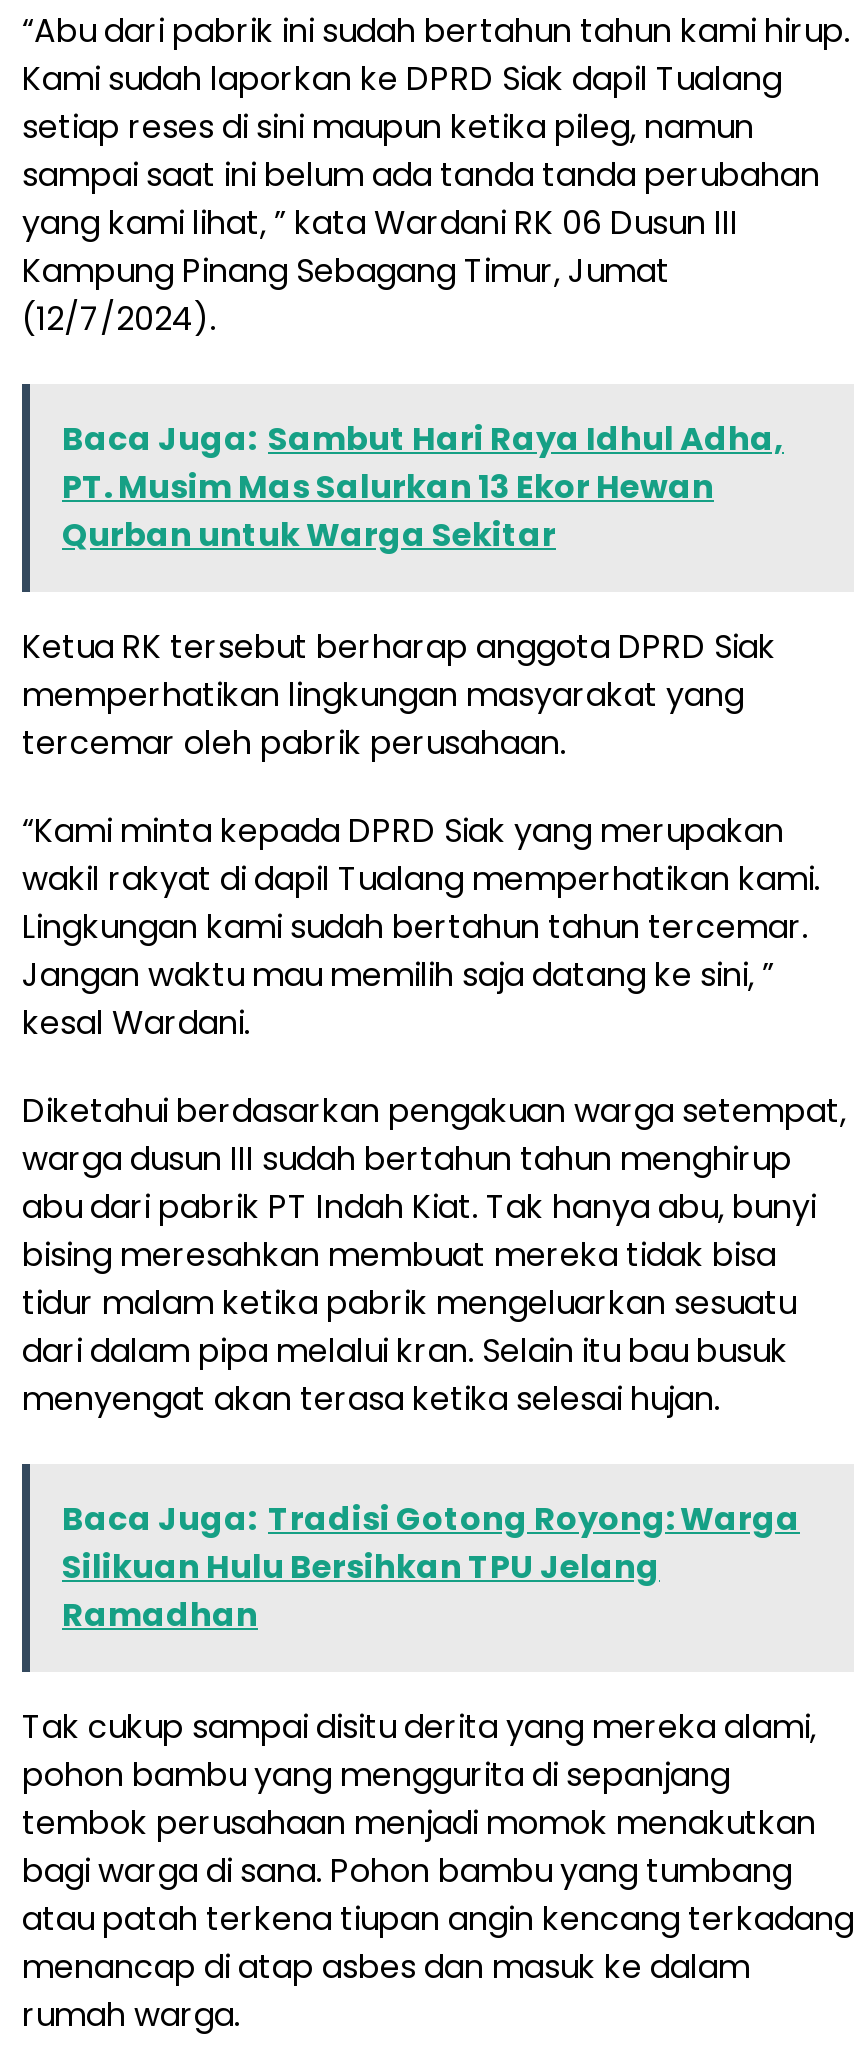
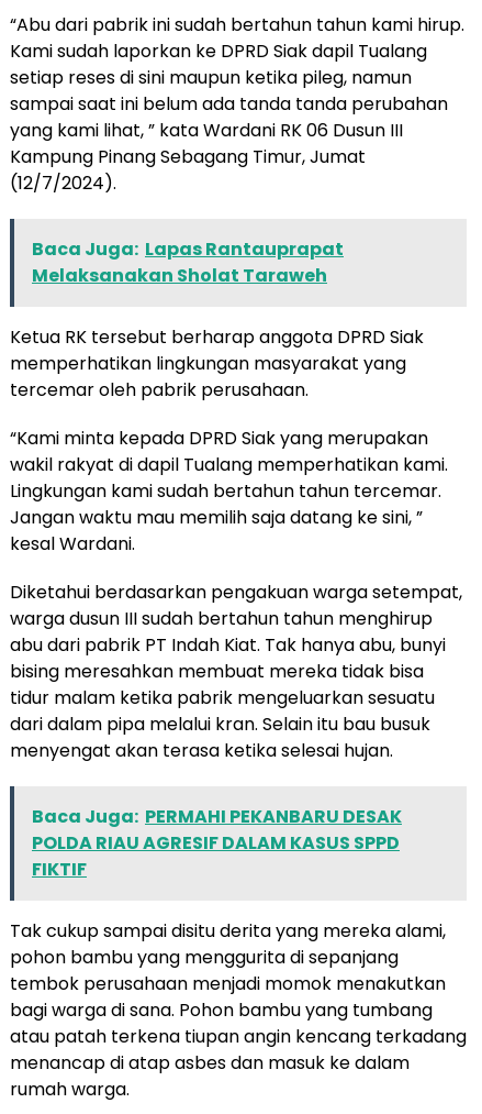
[62,417,784,559] Baca Juga: Sambut Hari Raya Idhul Adha, | PT. Musim Mas Salurkan 13 Ekor Hewan | Qurban untuk Warga Sekitar -> [32,237,344,288] Baca Juga: Lapas Rantauprapat | Melaksanakan Sholat Taraweh
[62,1497,800,1639] Baca Juga: Tradisi Gotong Royong: Warga | Silikuan Hulu Bersihkan TPU Jelang | Ramadhan -> [32,804,402,882] Baca Juga: PERMAHI PEKANBARU DESAK | POLDA RIAU AGRESIF DALAM KASUS SPPD | FIKTIF

